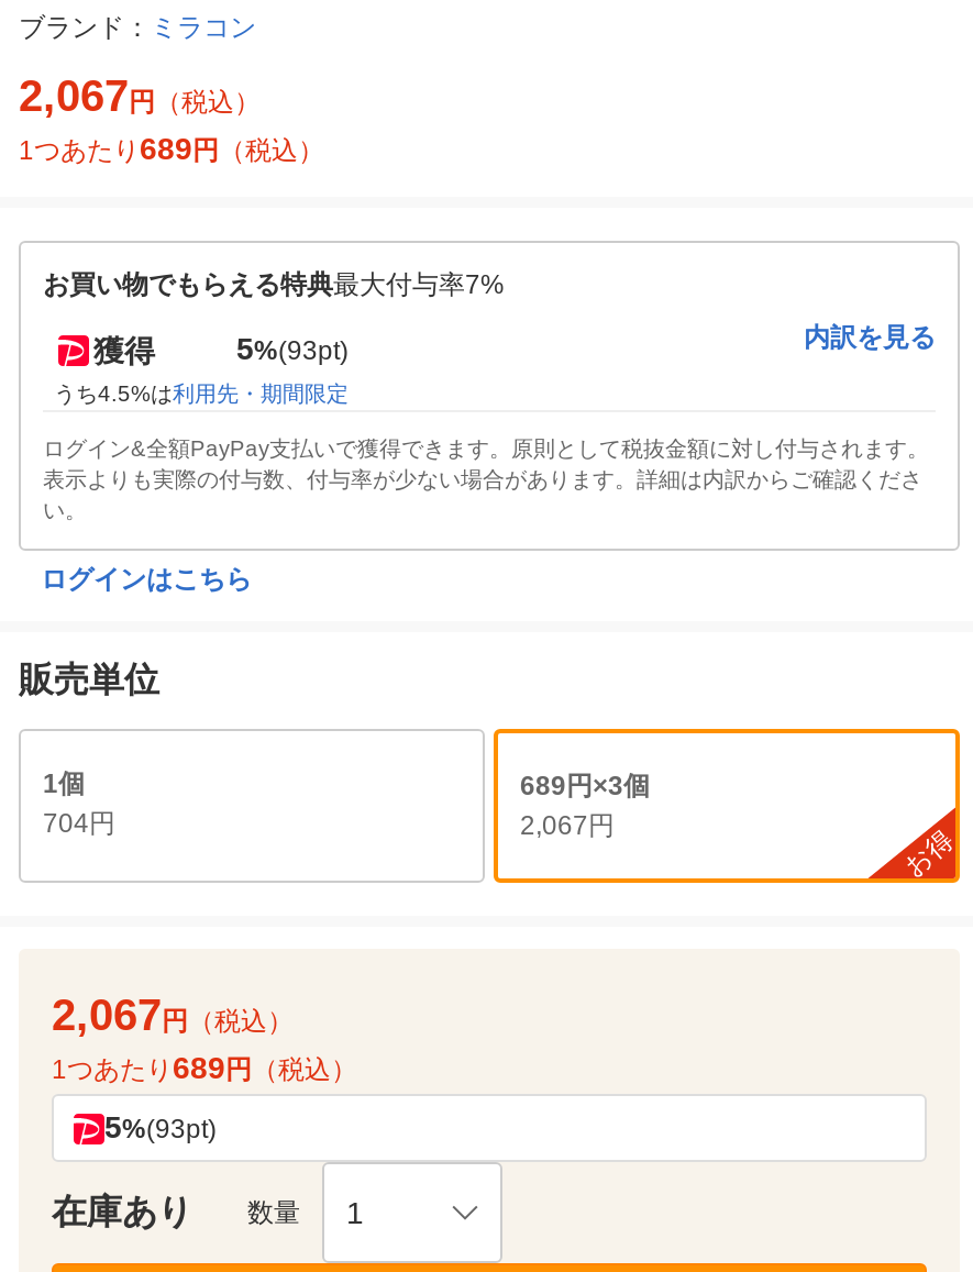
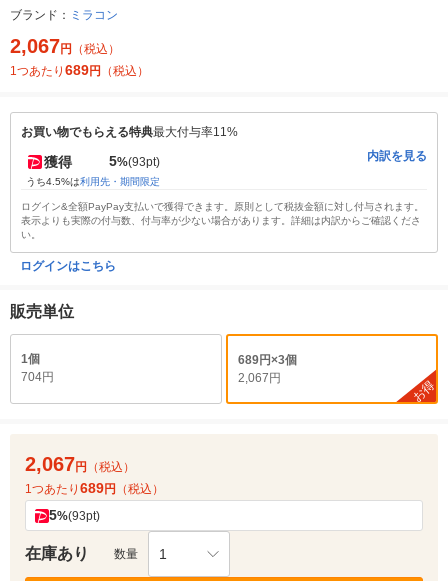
[43,270,505,301] お買い物でもらえる特典最大付与率7% -> [21,125,238,139] お買い物でもらえる特典最大付与率11%

